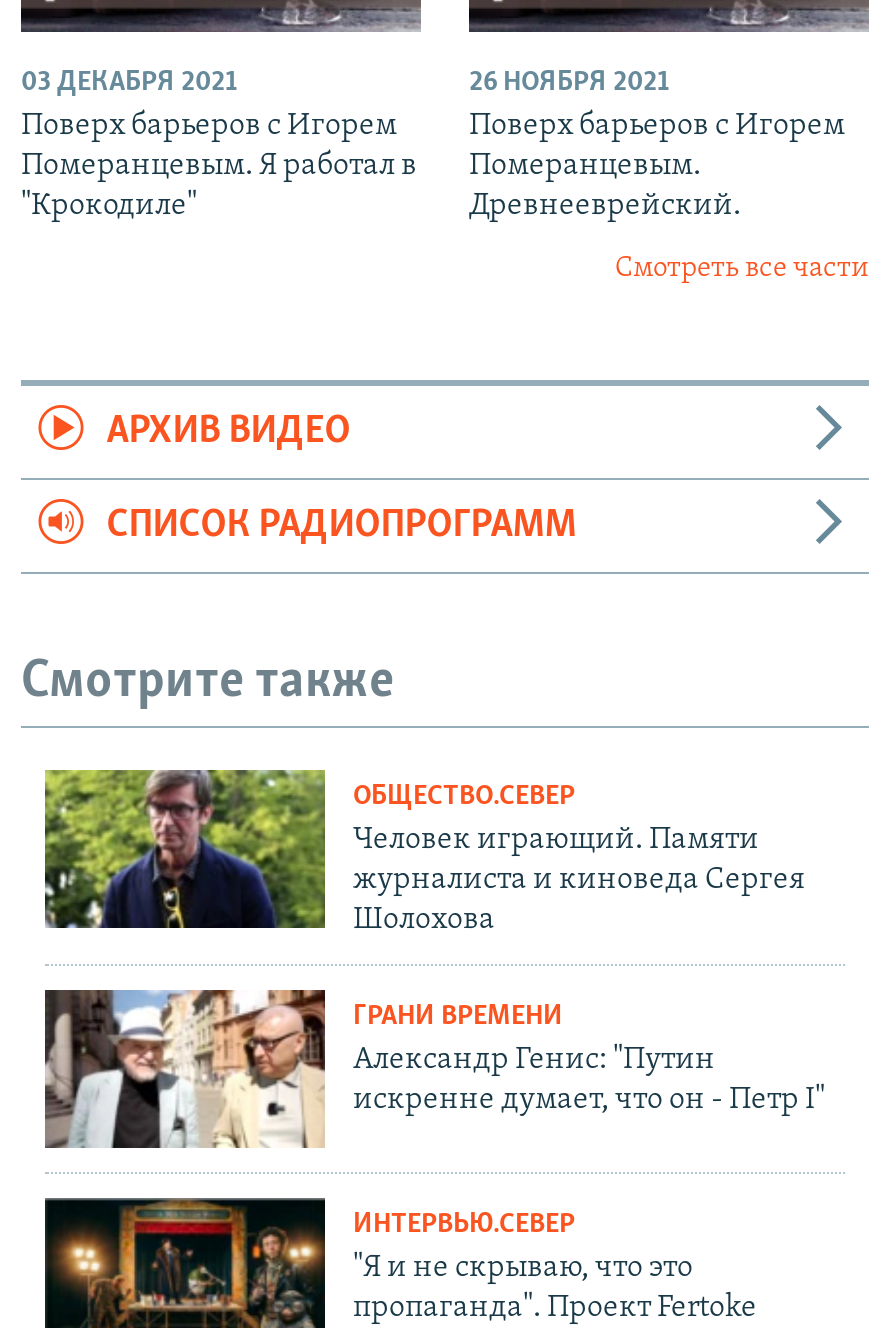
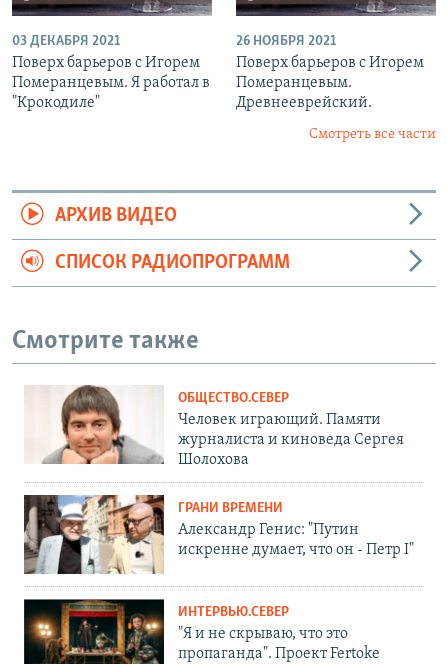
[43,768,327,930] [image] -> [24,385,164,465] [image]

